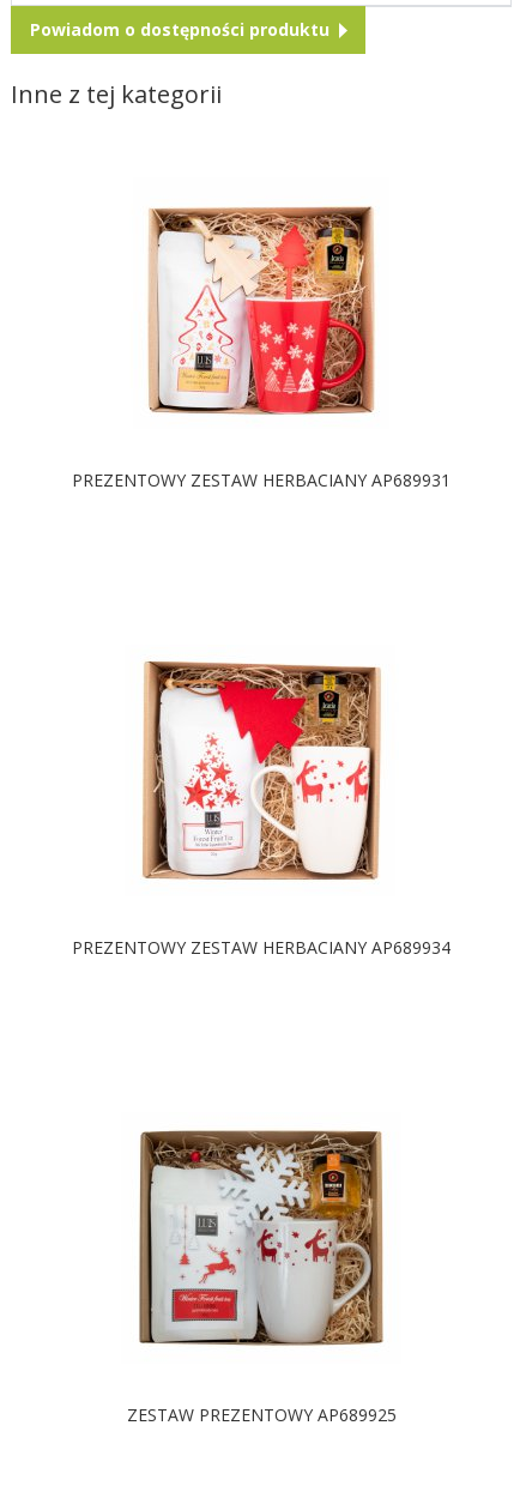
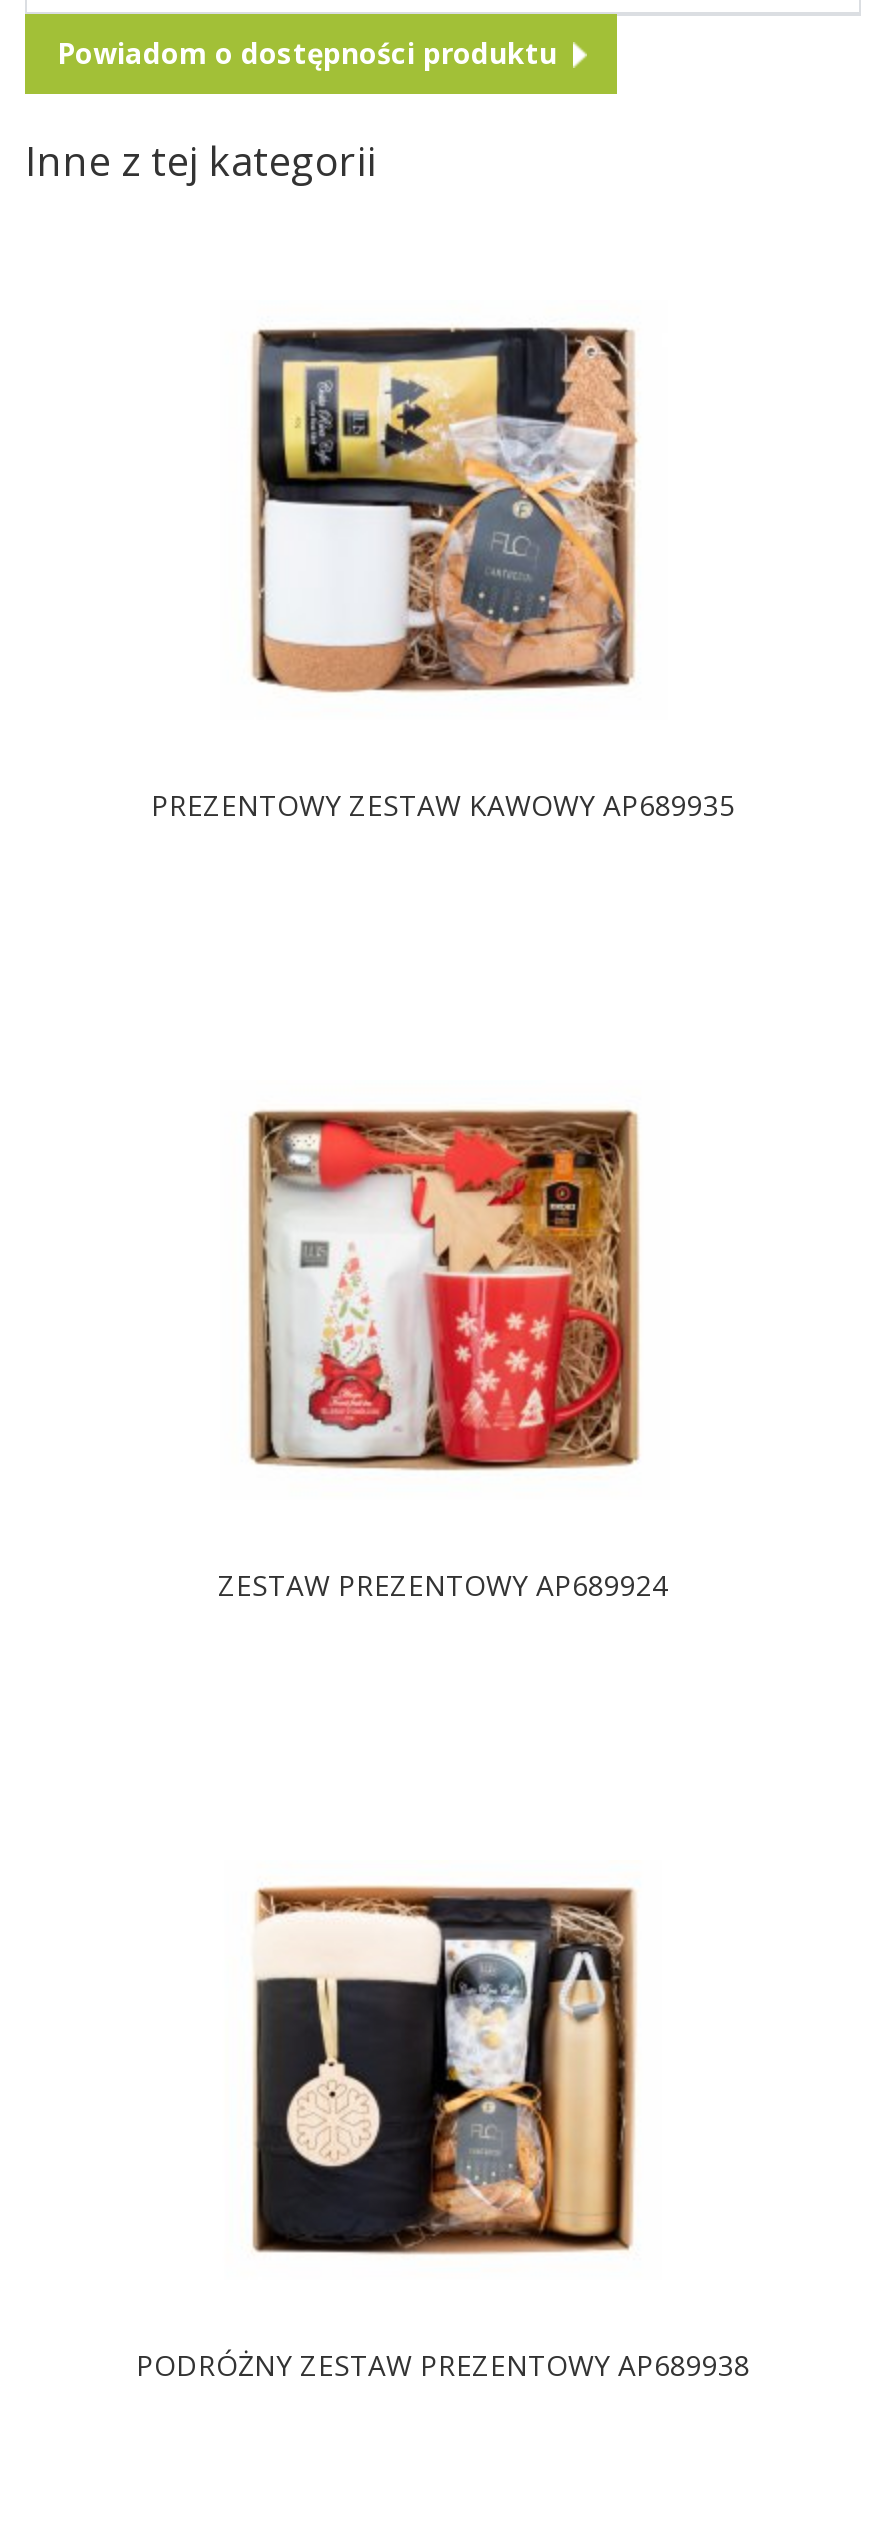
[147,194,376,416] [image] -> [251,326,639,696] [image]
[72,468,451,491] PREZENTOWY ZESTAW HERBACIANY AP689931 -> [151,785,735,823] PREZENTOWY ZESTAW KAWOWY AP689935
[141,660,381,881] [image] -> [245,1108,641,1472] [image]
[72,935,451,958] PREZENTOWY ZESTAW HERBACIANY AP689934 -> [218,1565,668,1603] ZESTAW PREZENTOWY AP689924
[138,1128,385,1348] [image] -> [239,1884,647,2256] [image]
[126,1403,396,1425] ZESTAW PREZENTOWY AP689925 -> [136,2345,750,2383] PODRÓŻNY ZESTAW PREZENTOWY AP689938

